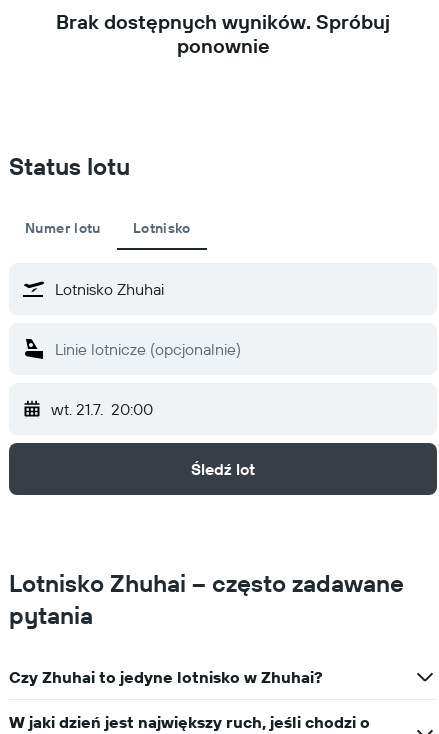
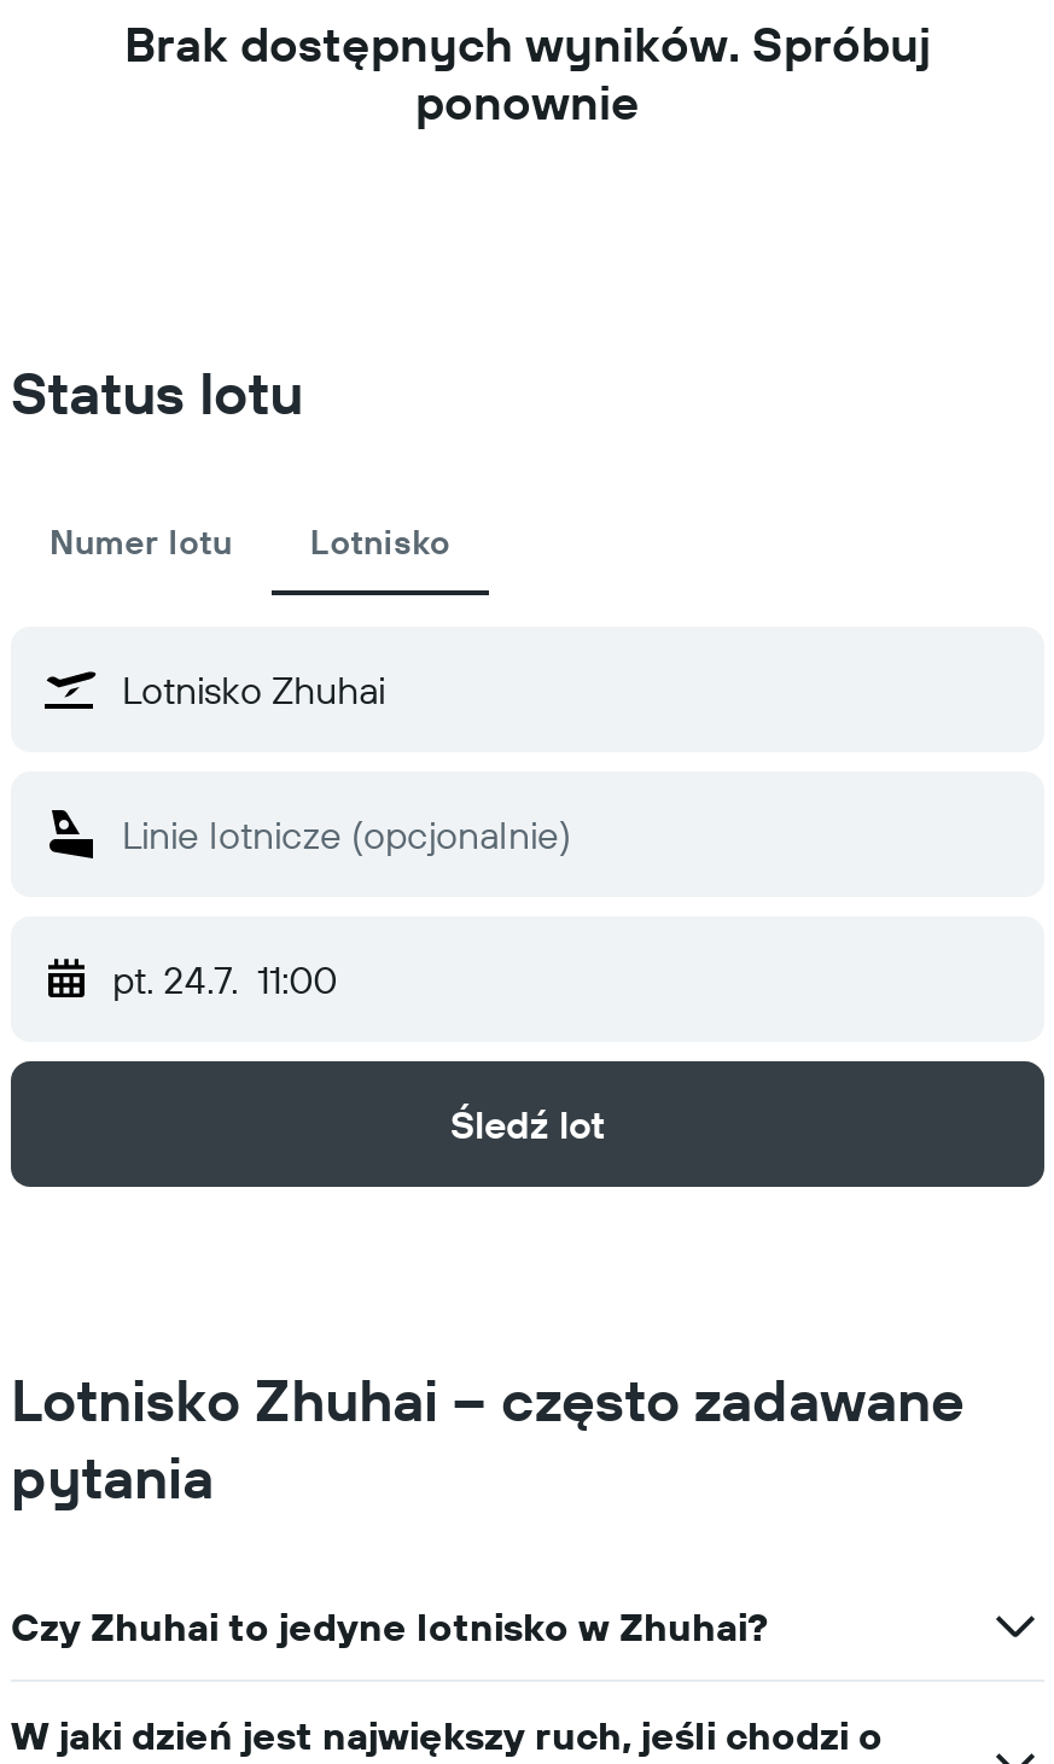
[51,399,153,419] wt. 21.7. 20:00 -> [112,955,337,1003] pt. 24.7. 11:00

